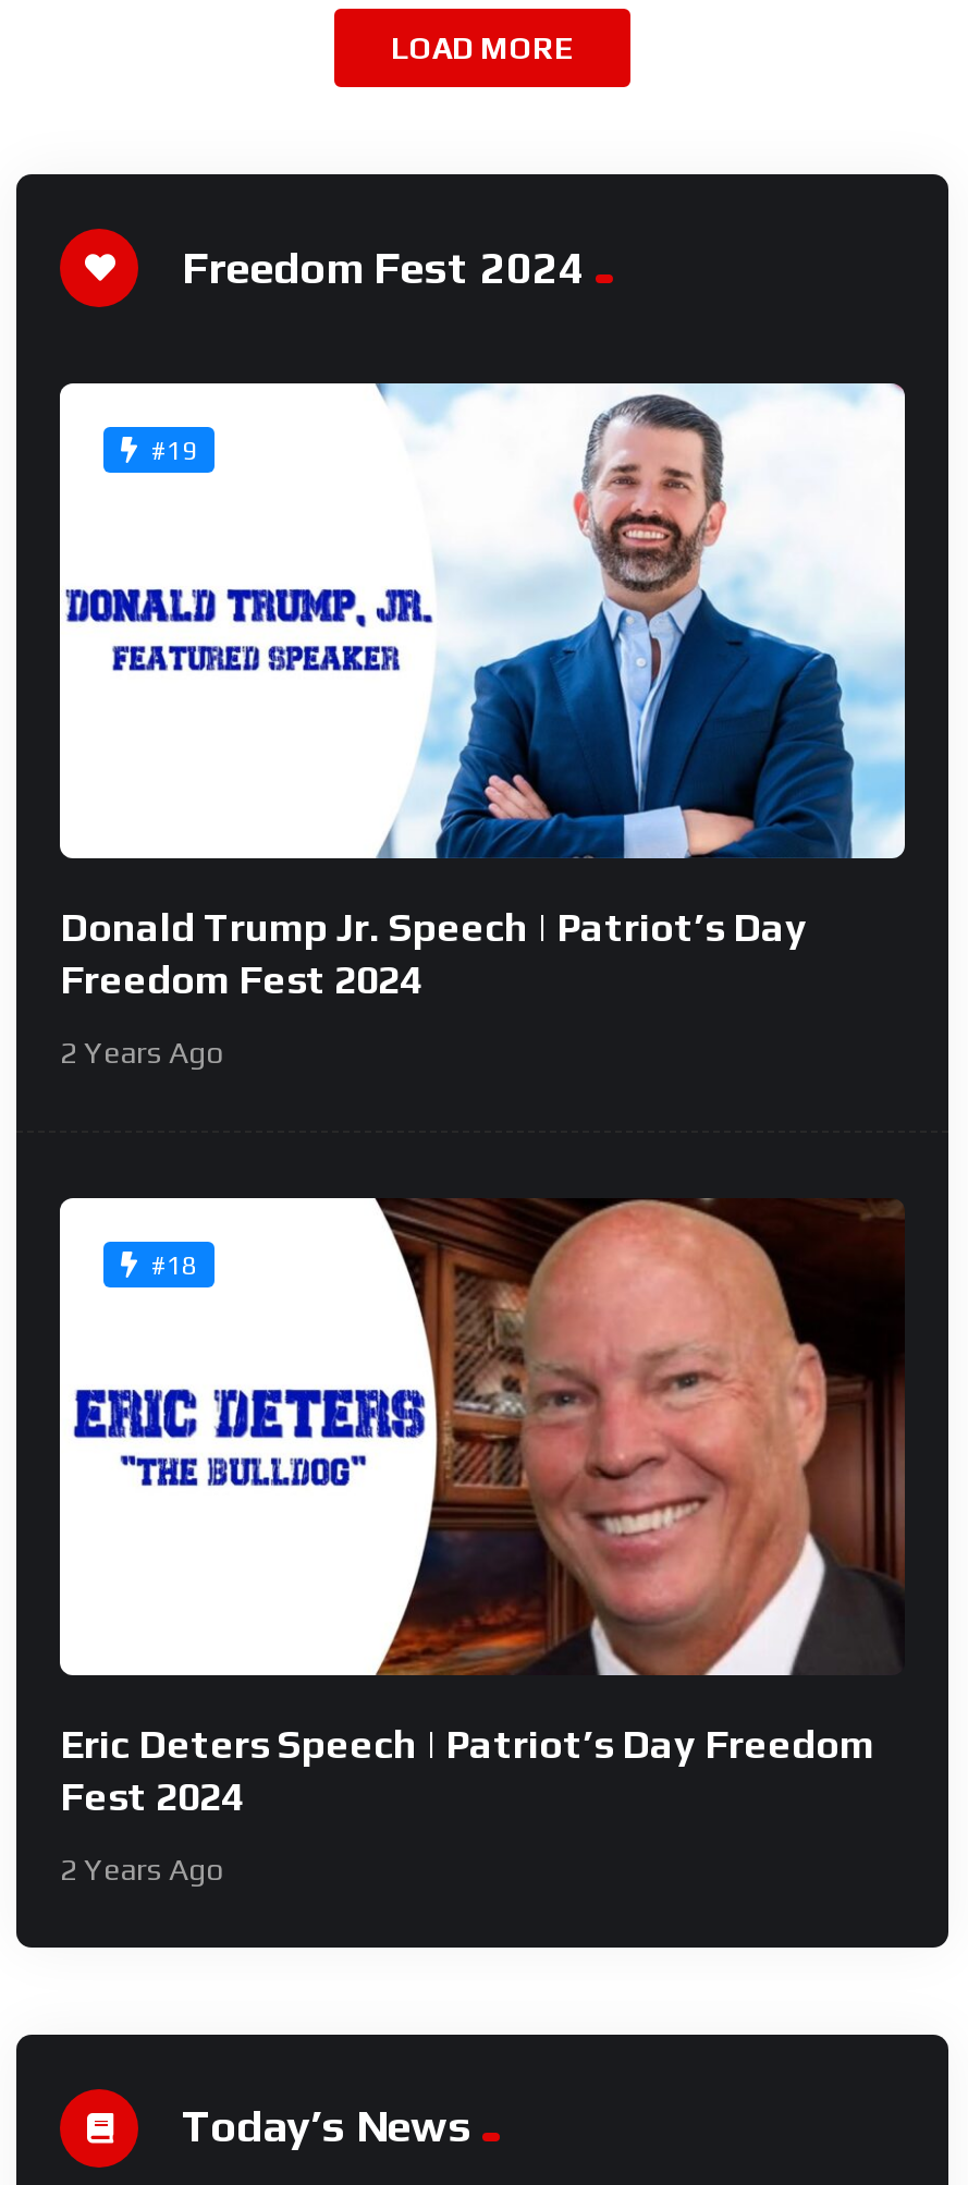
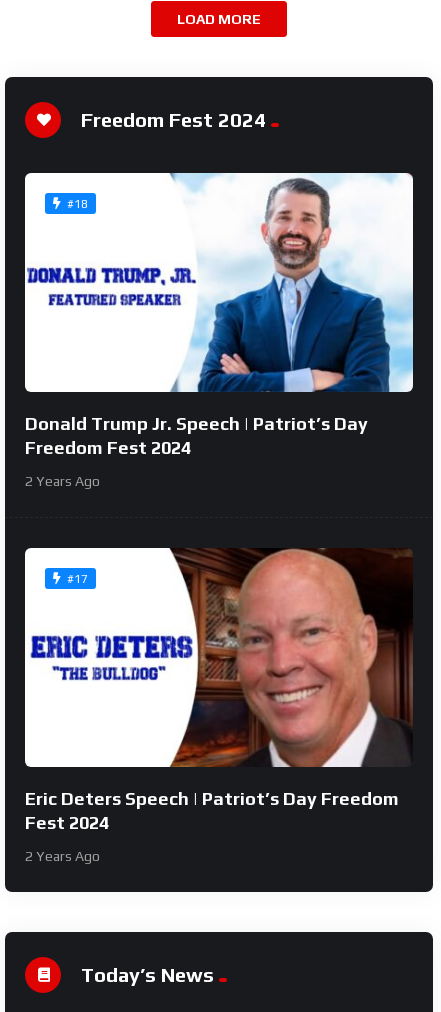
[151,435,197,466] #19 -> [67,197,88,211] #18
[151,1251,197,1281] #18 -> [67,572,88,586] #17

